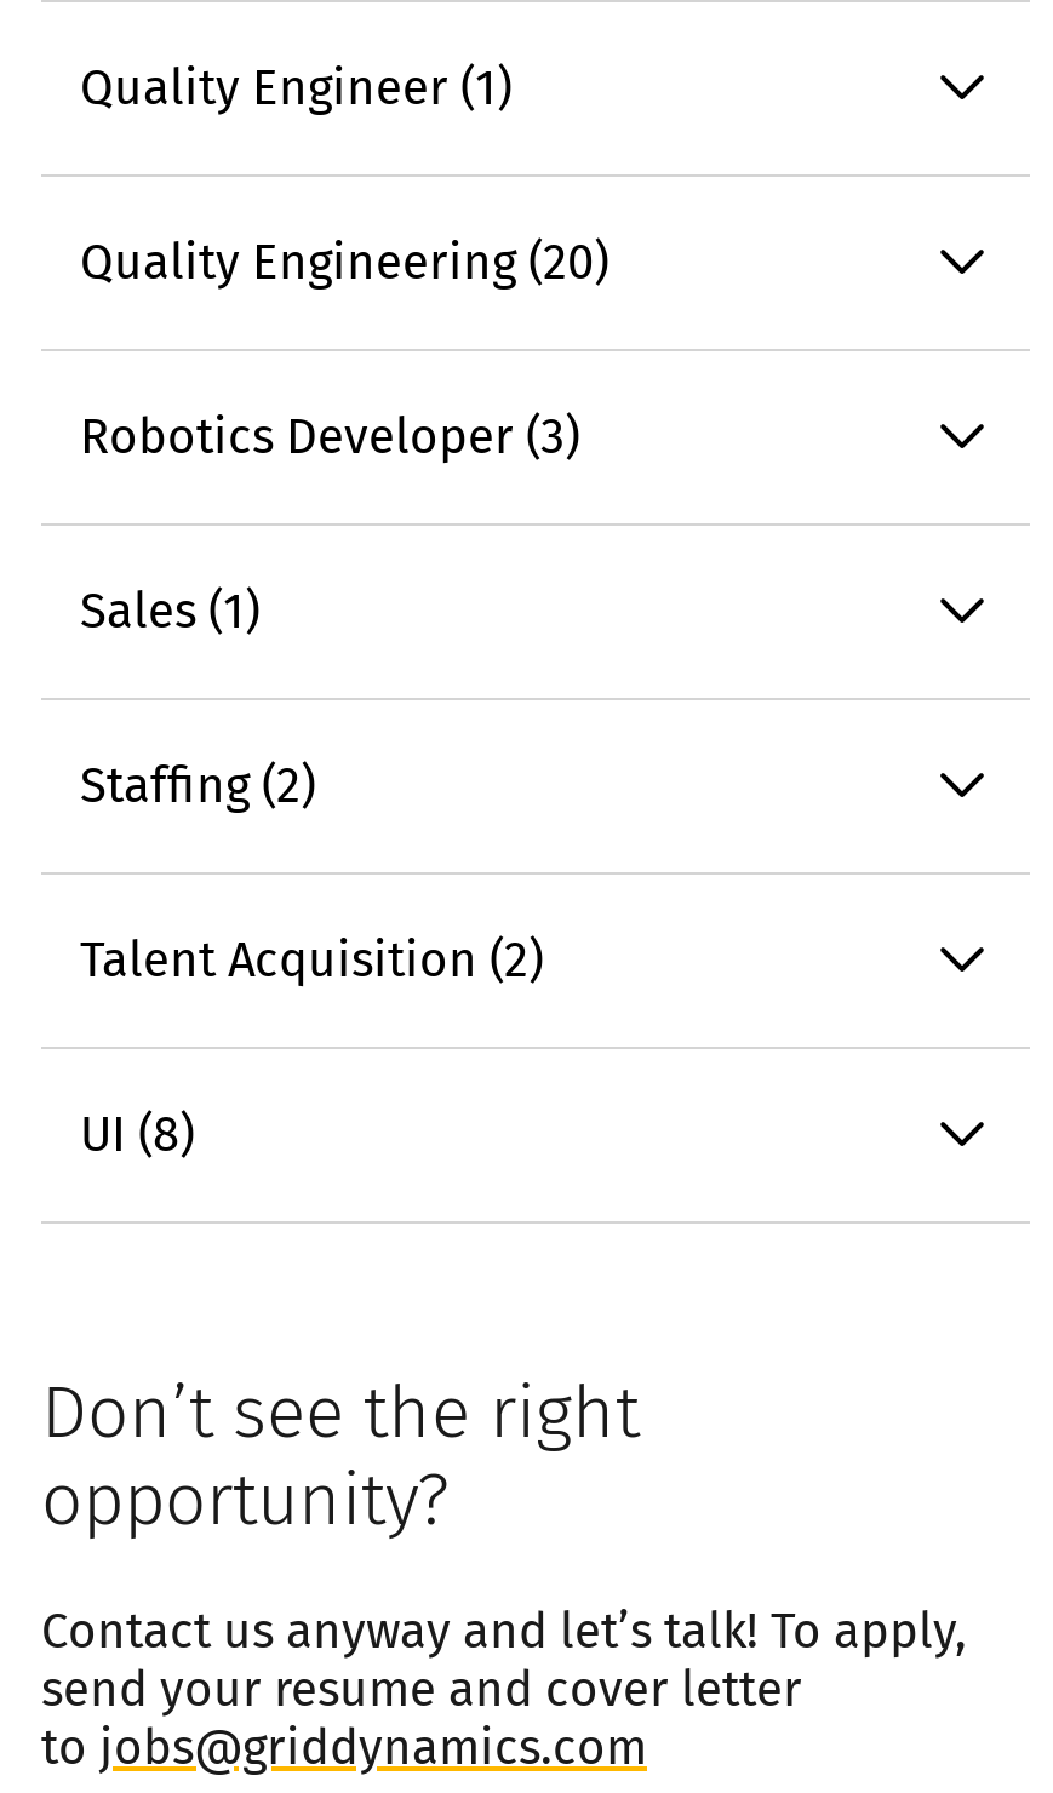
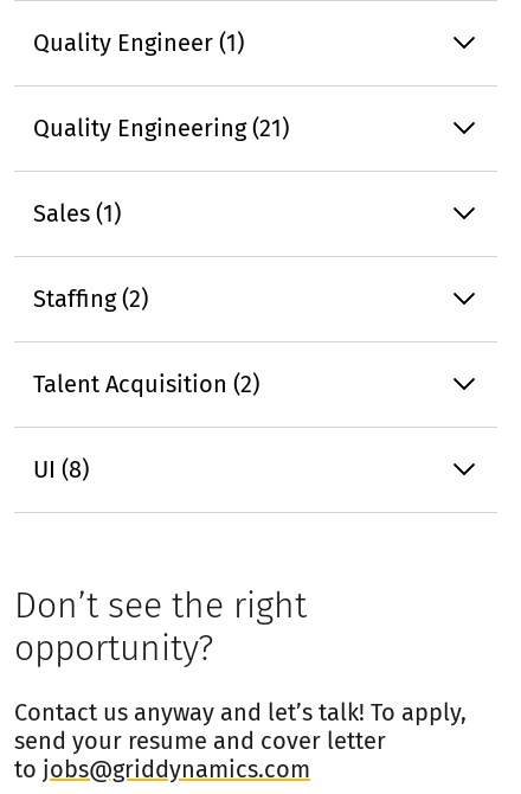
[80,233,608,465] Quality Engineering (20) | Robotics Developer (3) -> [33,114,289,142] Quality Engineering (21)

